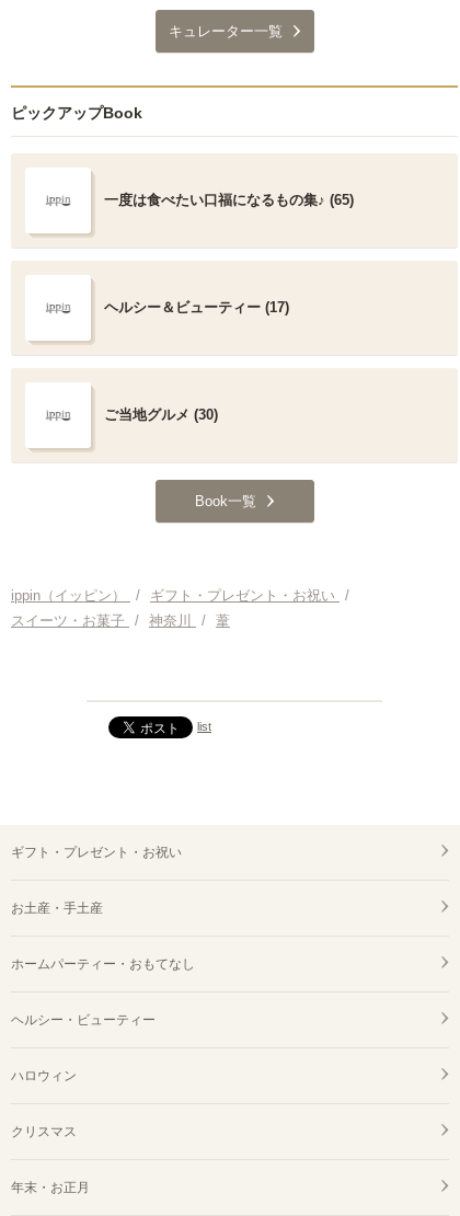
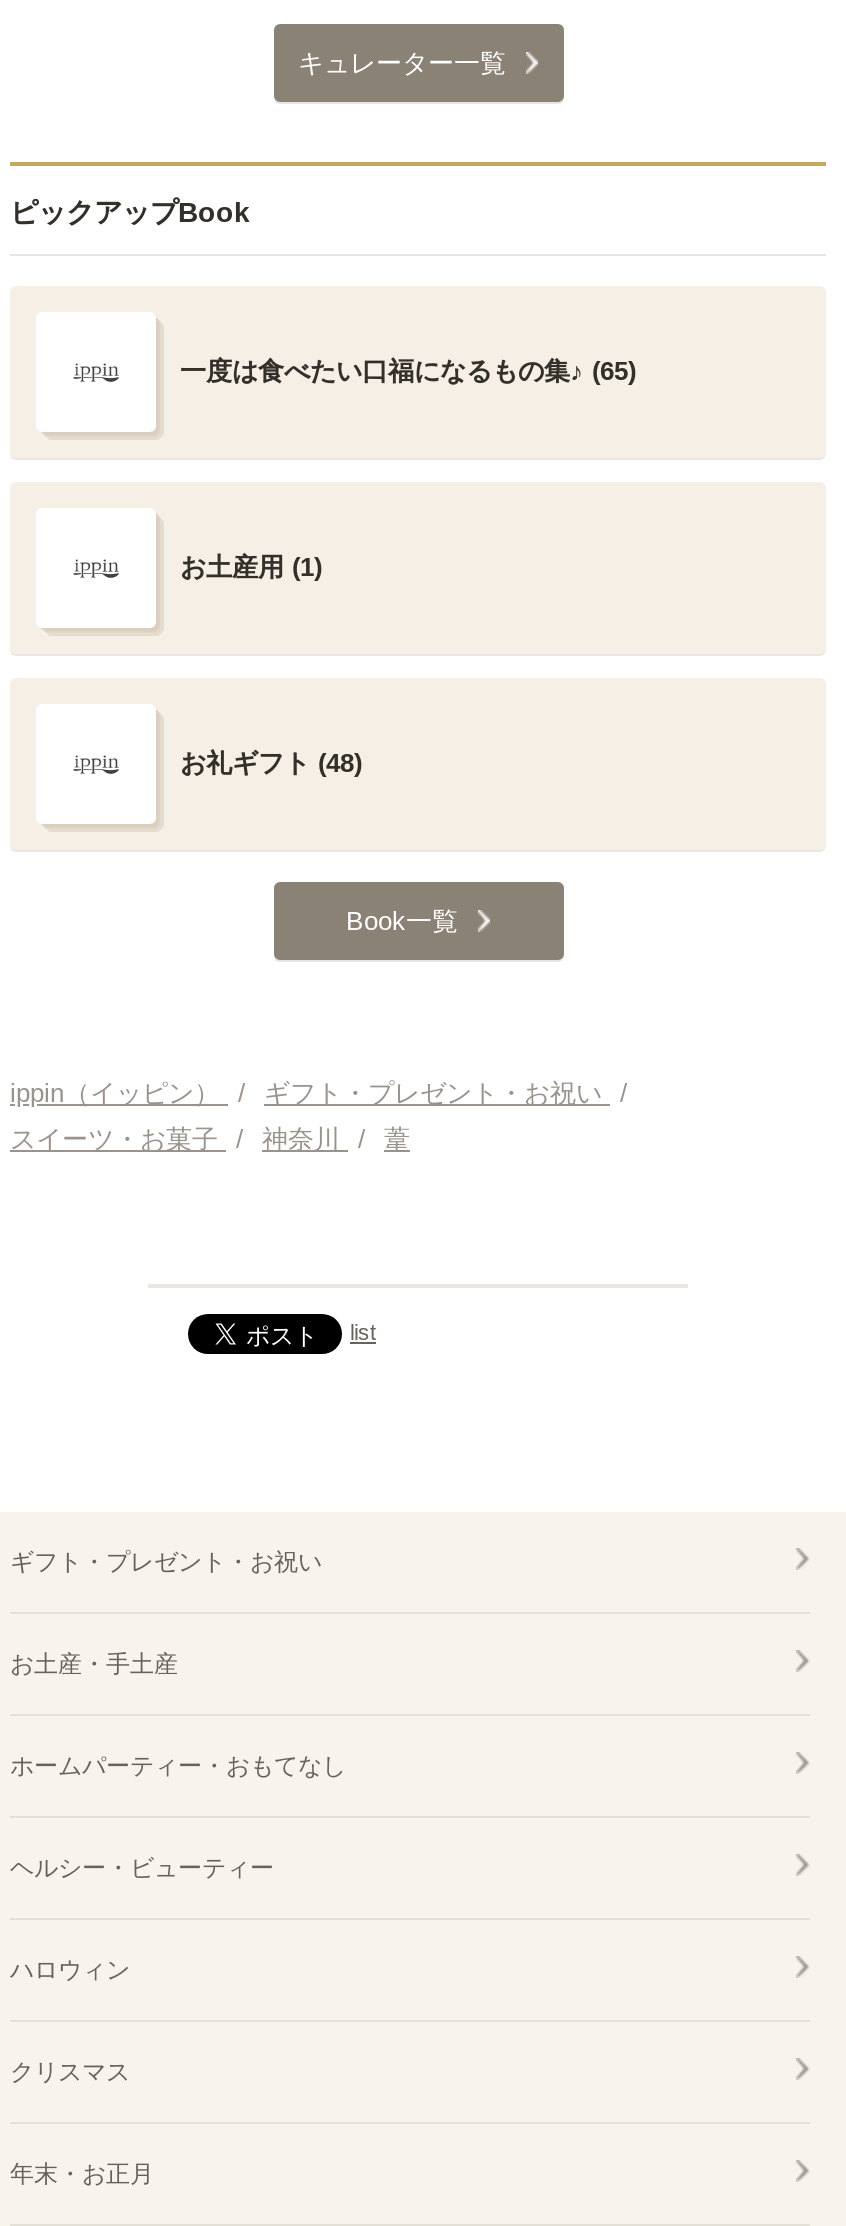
[104,299,289,316] ヘルシー＆ビューティー (17) -> [180,552,322,582] お土産用 (1)
[104,406,218,423] ご当地グルメ (30) -> [180,748,362,778] お礼ギフト (48)

